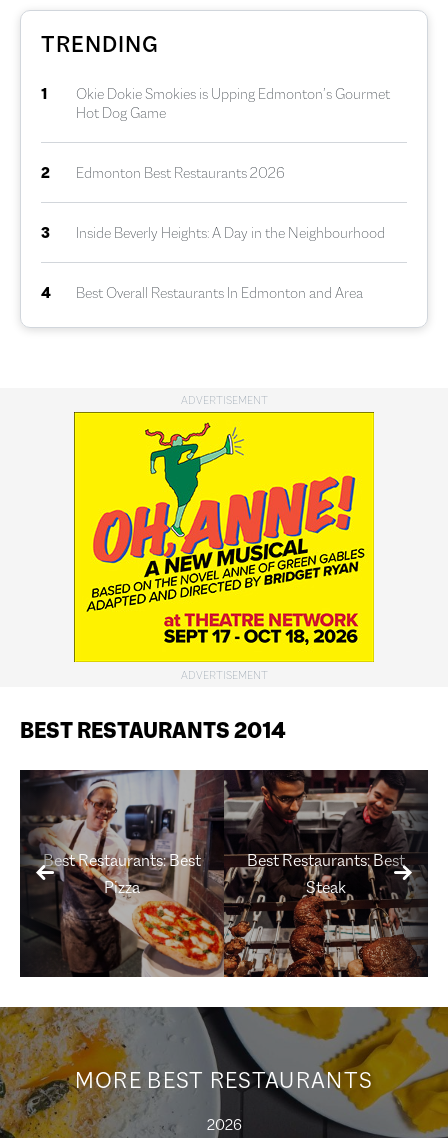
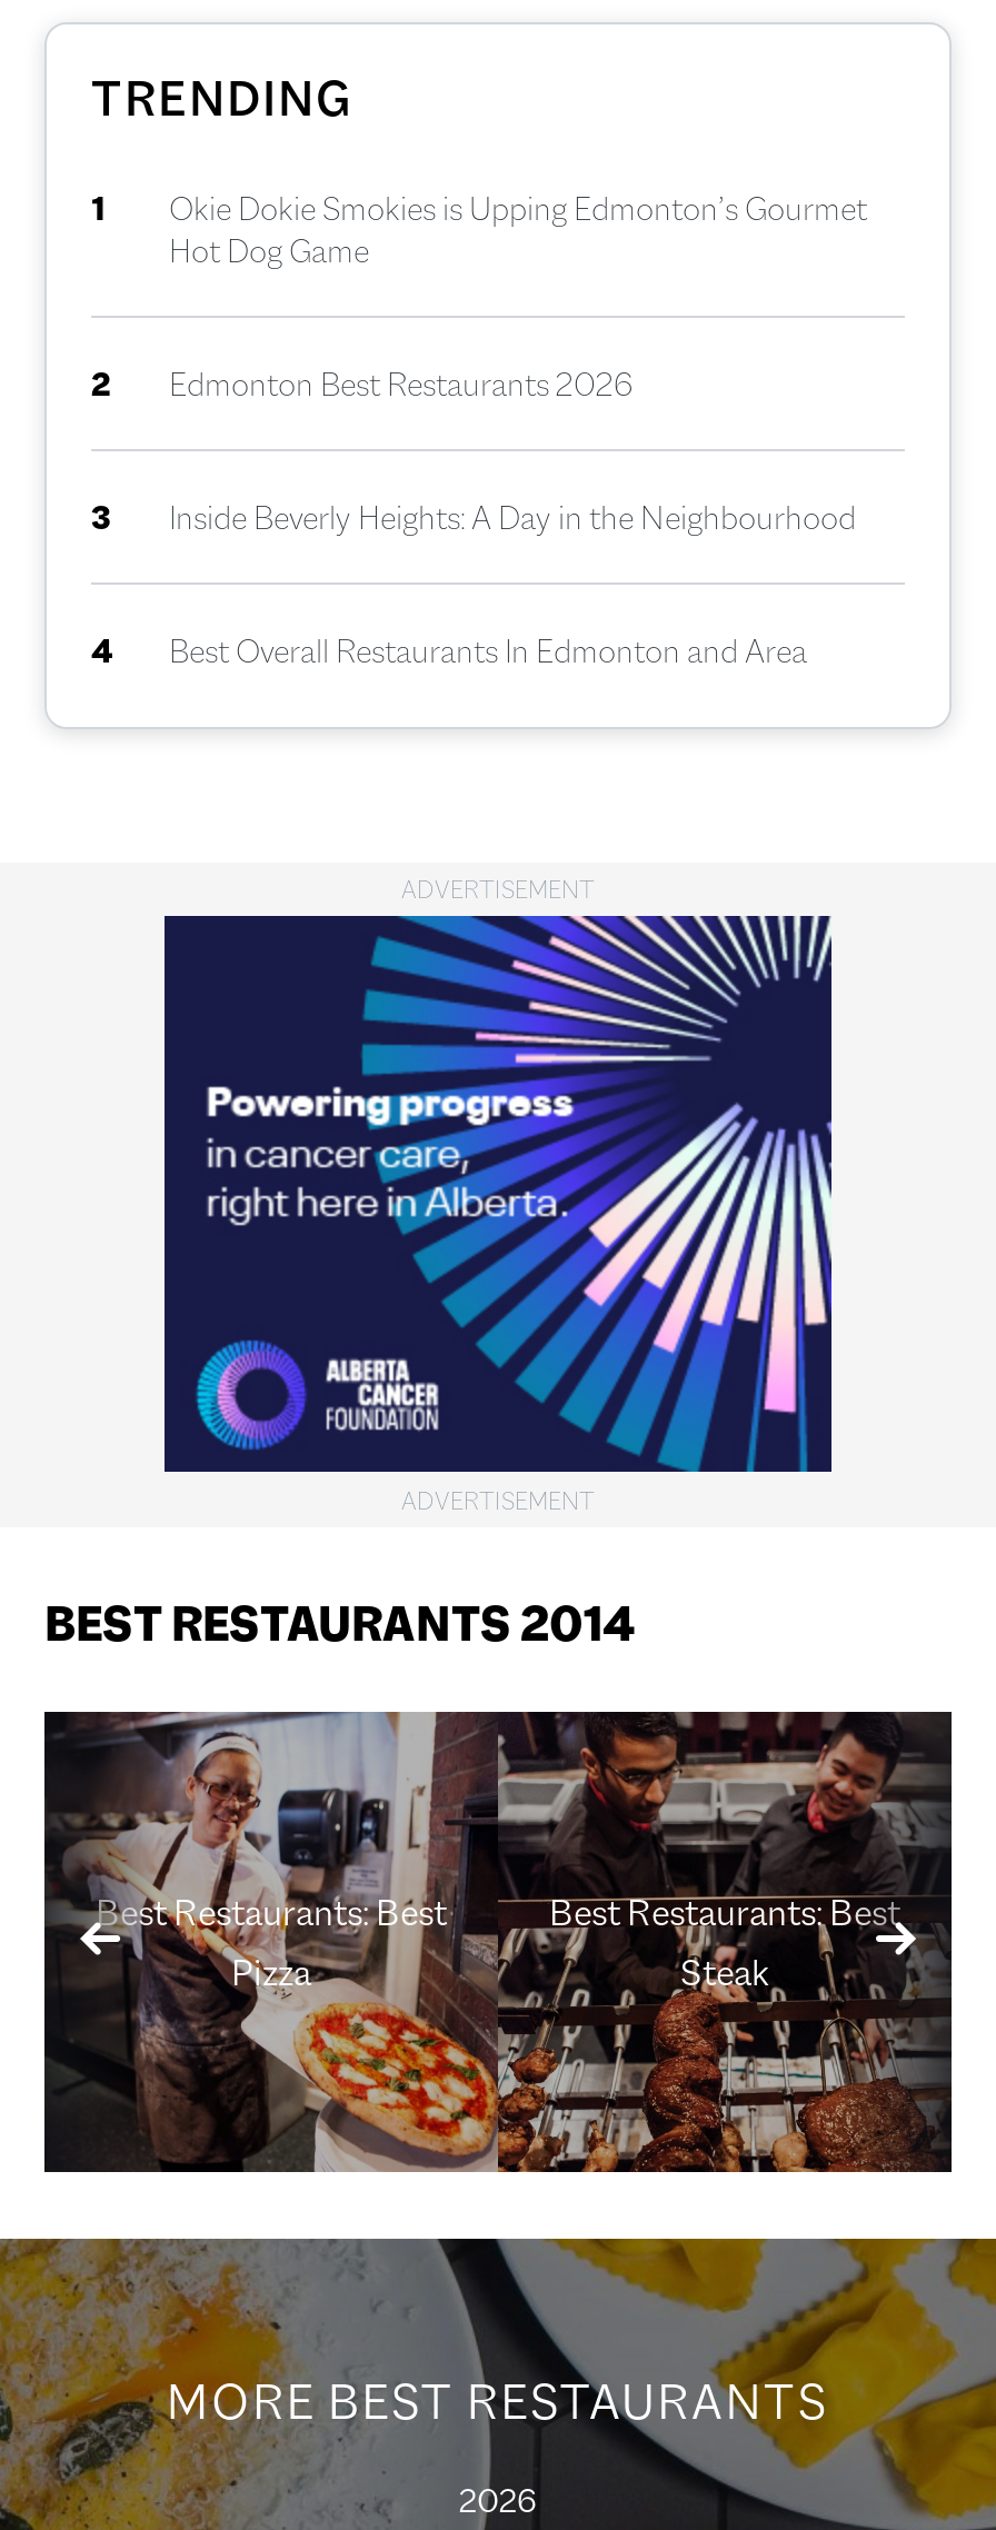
[73,411,375,663] [image] -> [162,914,834,1474] [image]

